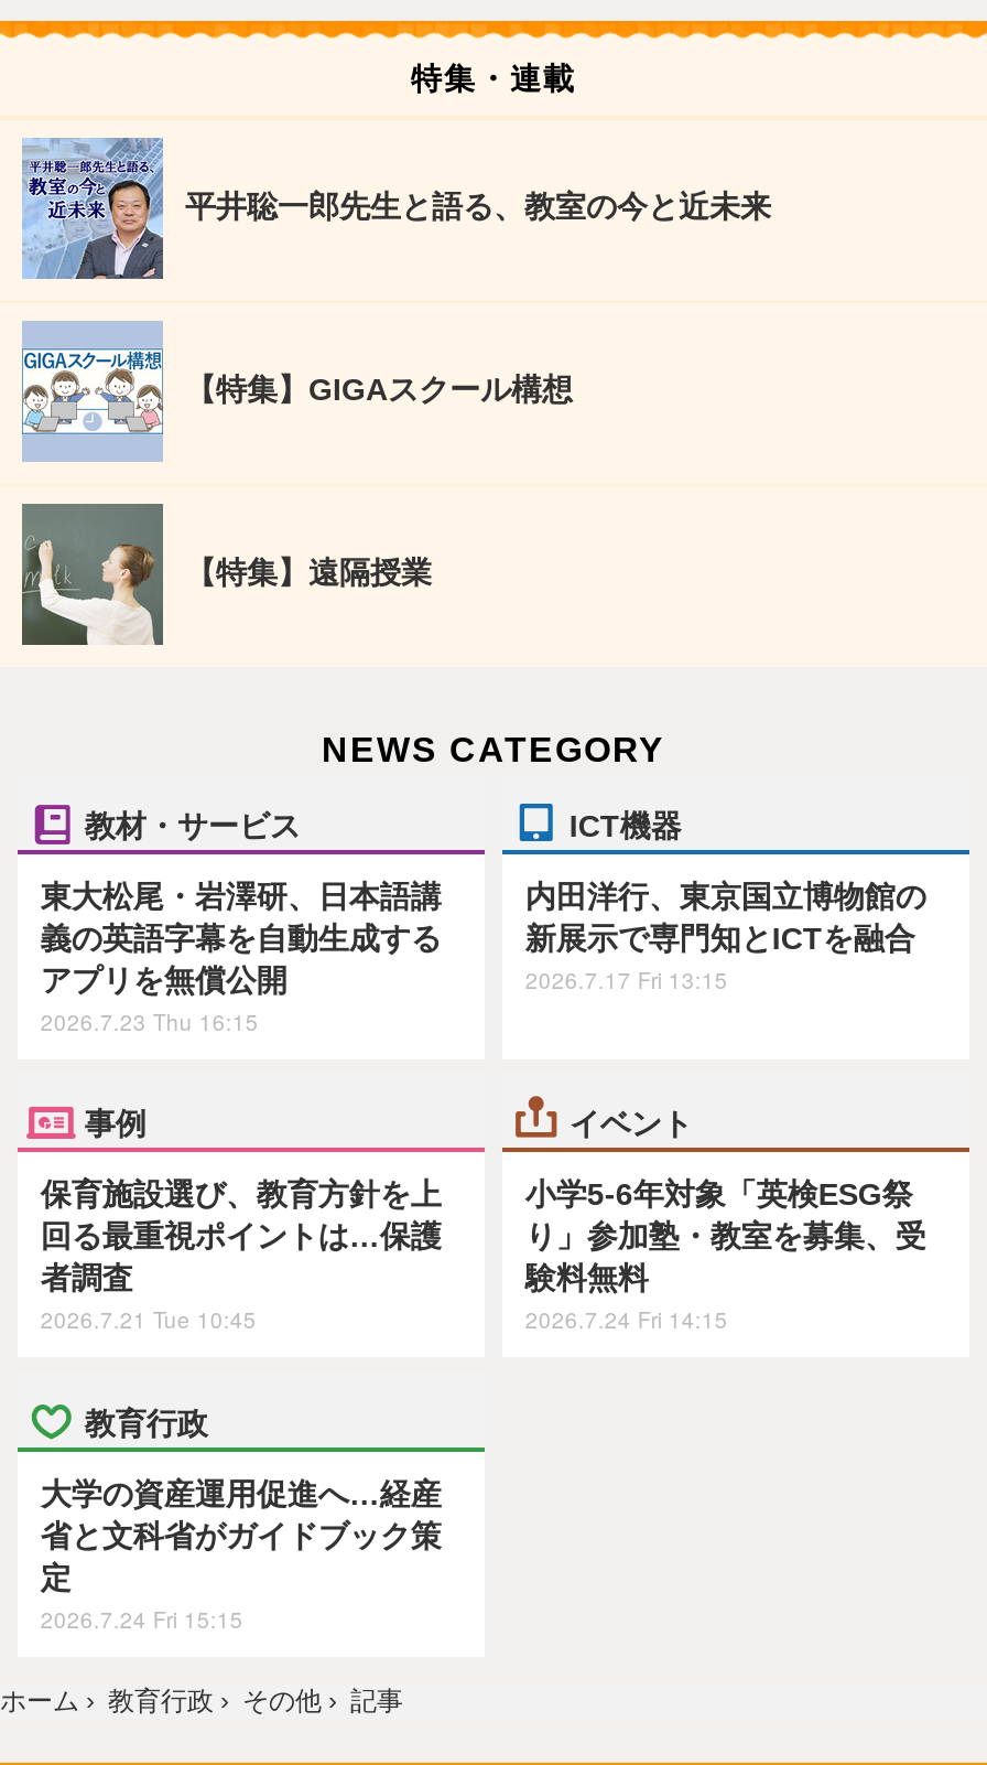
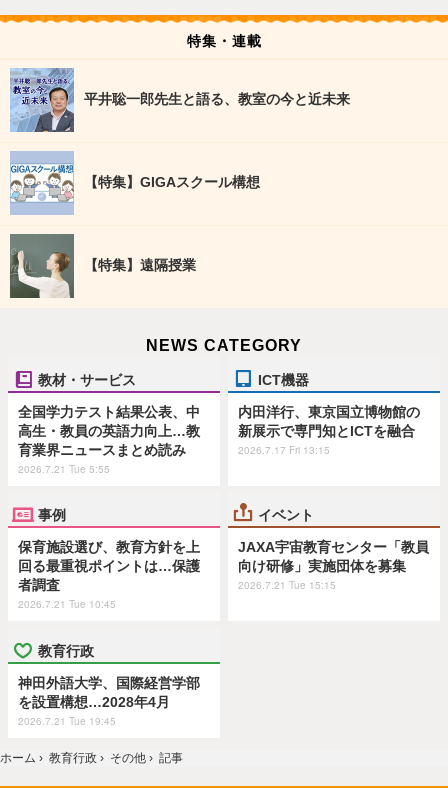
[41,878,442,1037] 東大松尾・岩澤研、日本語講 | 義の英語字幕を自動生成する | アプリを無償公開 | 2026.7.23 Thu 16:15 -> [18,404,200,476] 全国学力テスト結果公表、中 | 高生・教員の英語力向上…教 | 育業界ニュースまとめ読み | 2026.7.21 Tue 5:55
[525,1177,926,1335] 小学5-6年対象「英検ESG祭 | り」参加塾・教室を募集、受 | 験料無料 | 2026.7.24 Fri 14:15 -> [238,539,429,592] JAXA宇宙教育センター「教員 | 向け研修」実施団体を募集 | 2026.7.21 Tue 15:15
[41,1476,442,1634] 大学の資産運用促進へ…経産 | 省と文科省がガイドブック策 | 定 | 2026.7.24 Fri 15:15 -> [18,675,200,728] 神田外語大学、国際経営学部 | を設置構想…2028年4月 | 2026.7.21 Tue 19:45

